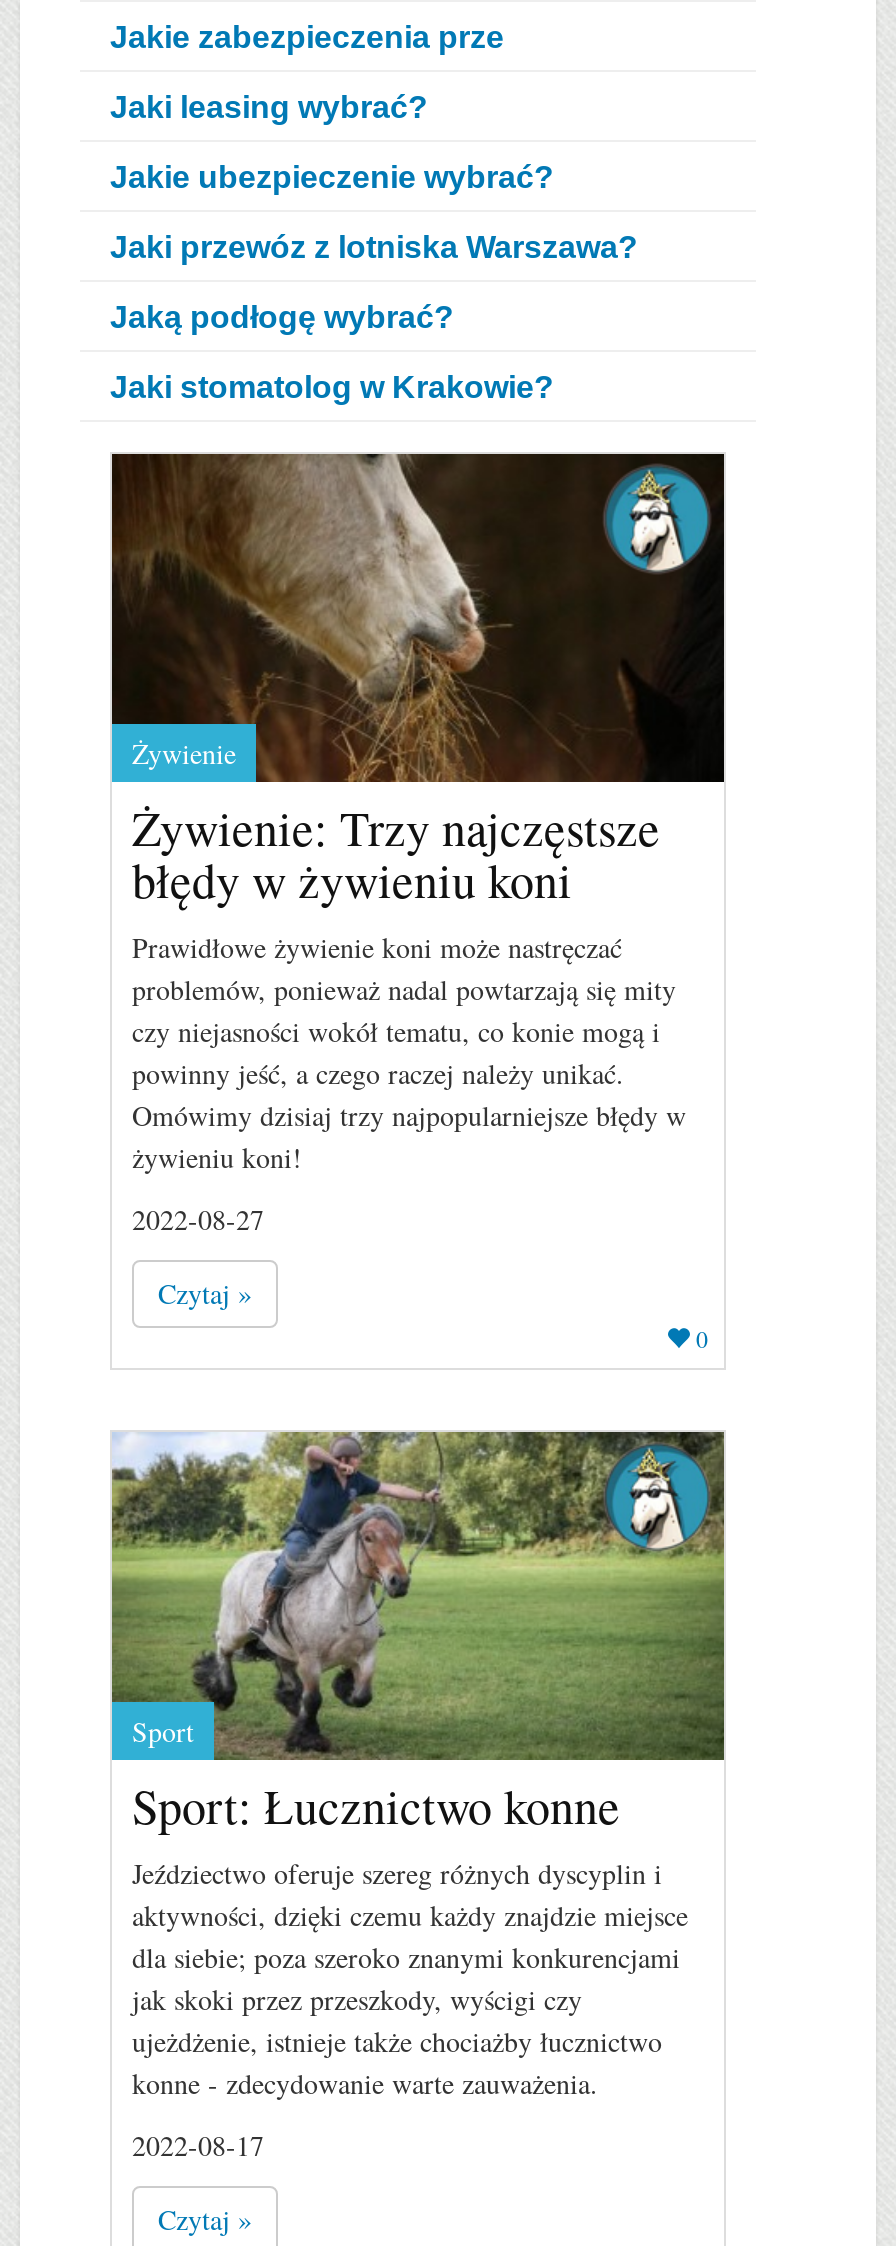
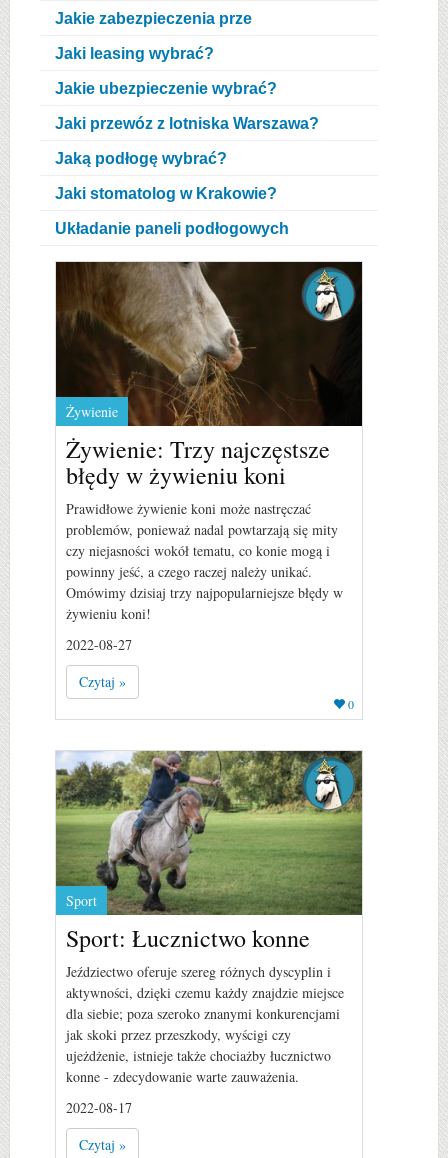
none -> [55,220,289,237] Układanie paneli podłogowych

